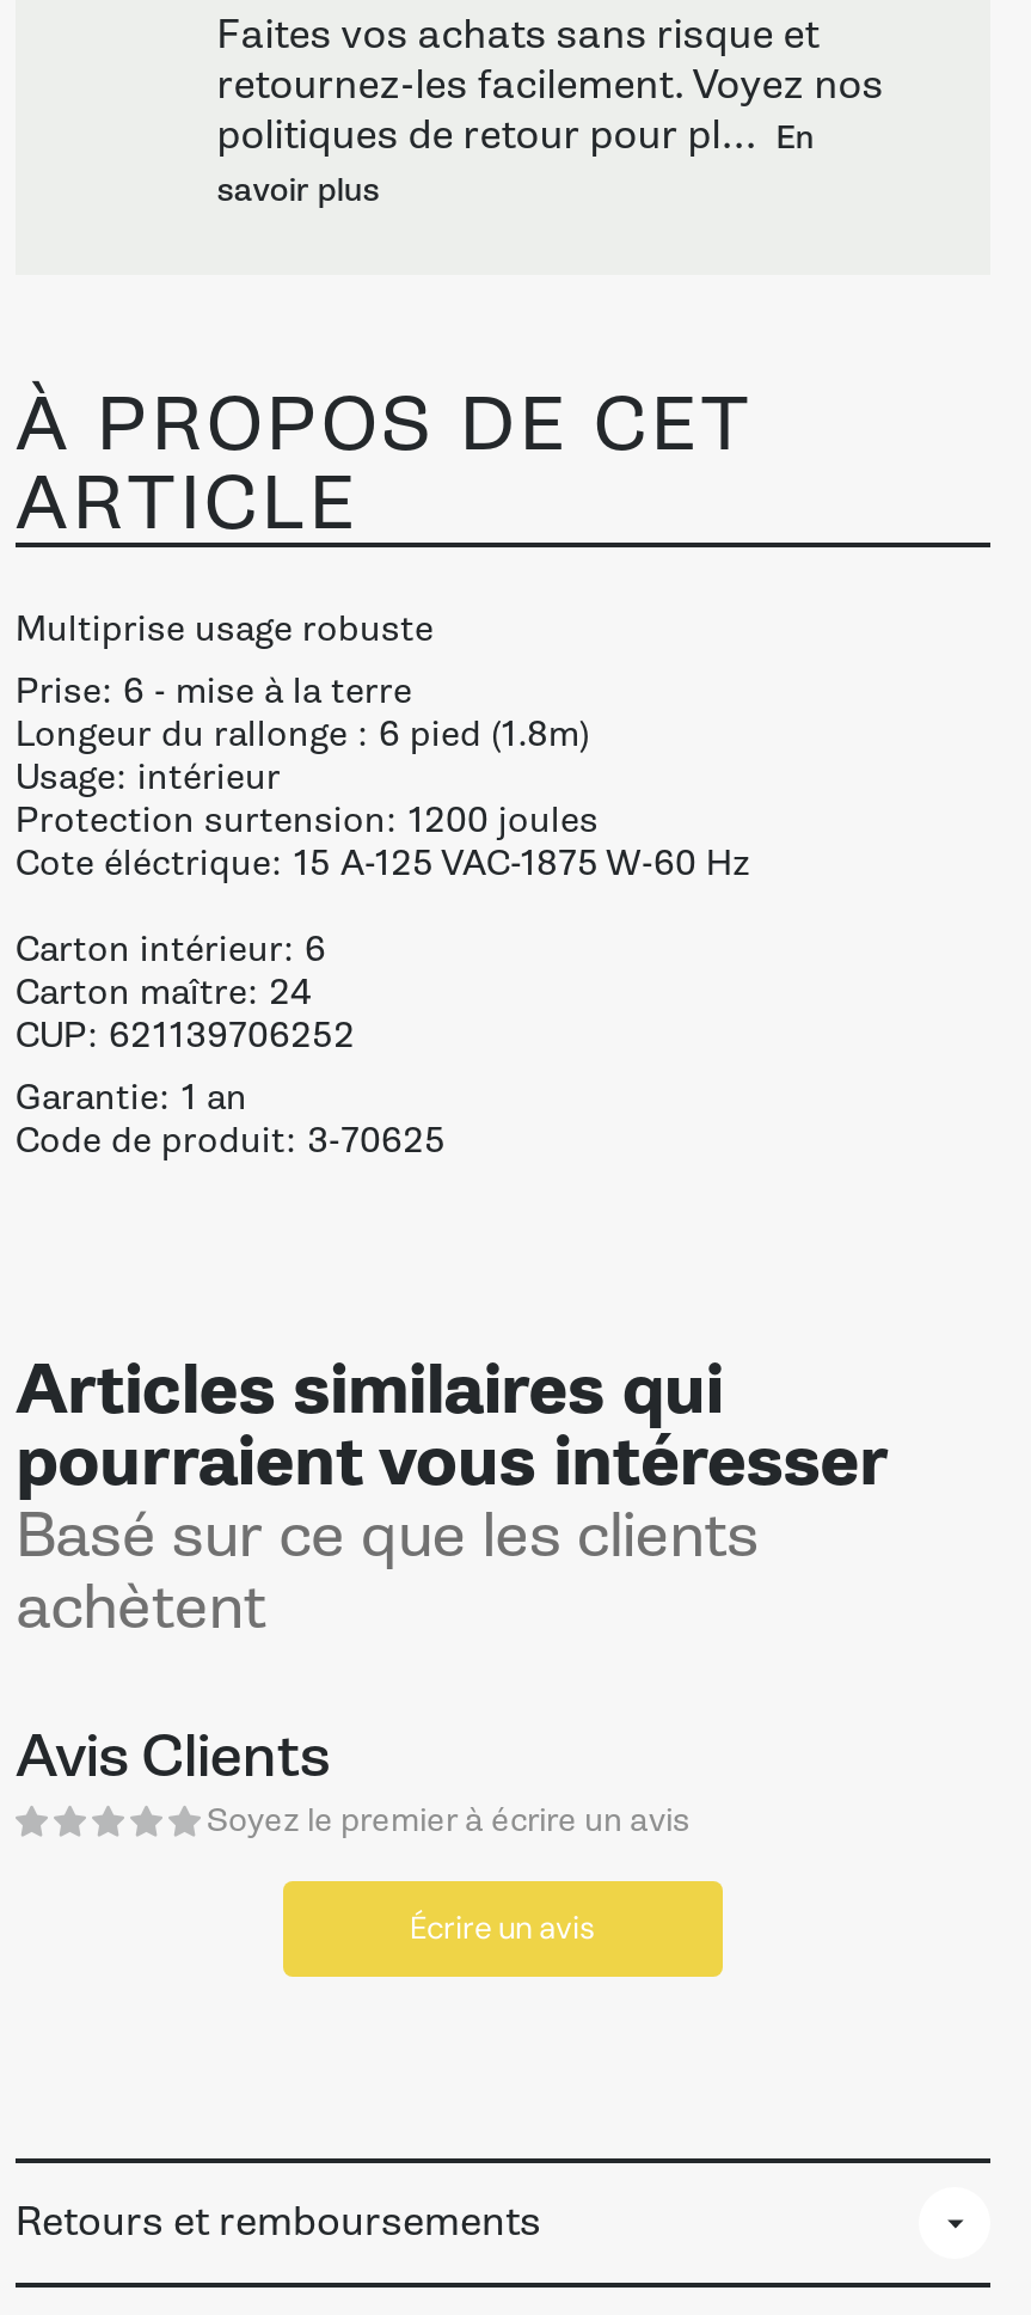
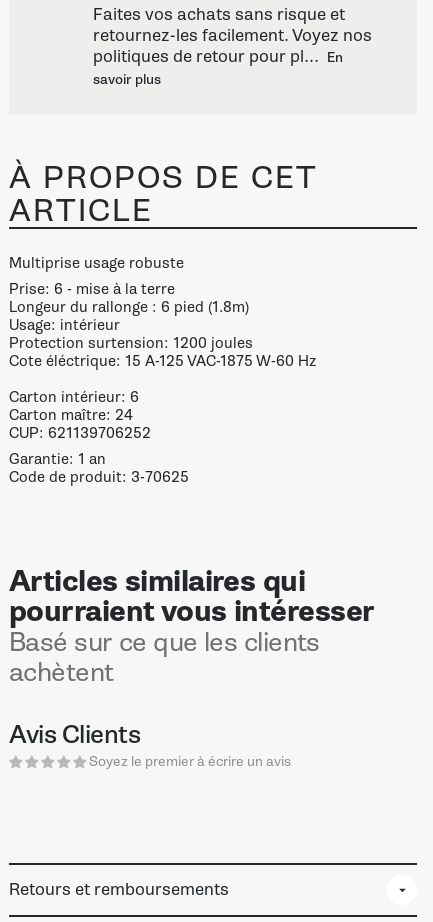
[410,1908,596,1948] Écrire un avis -> none

